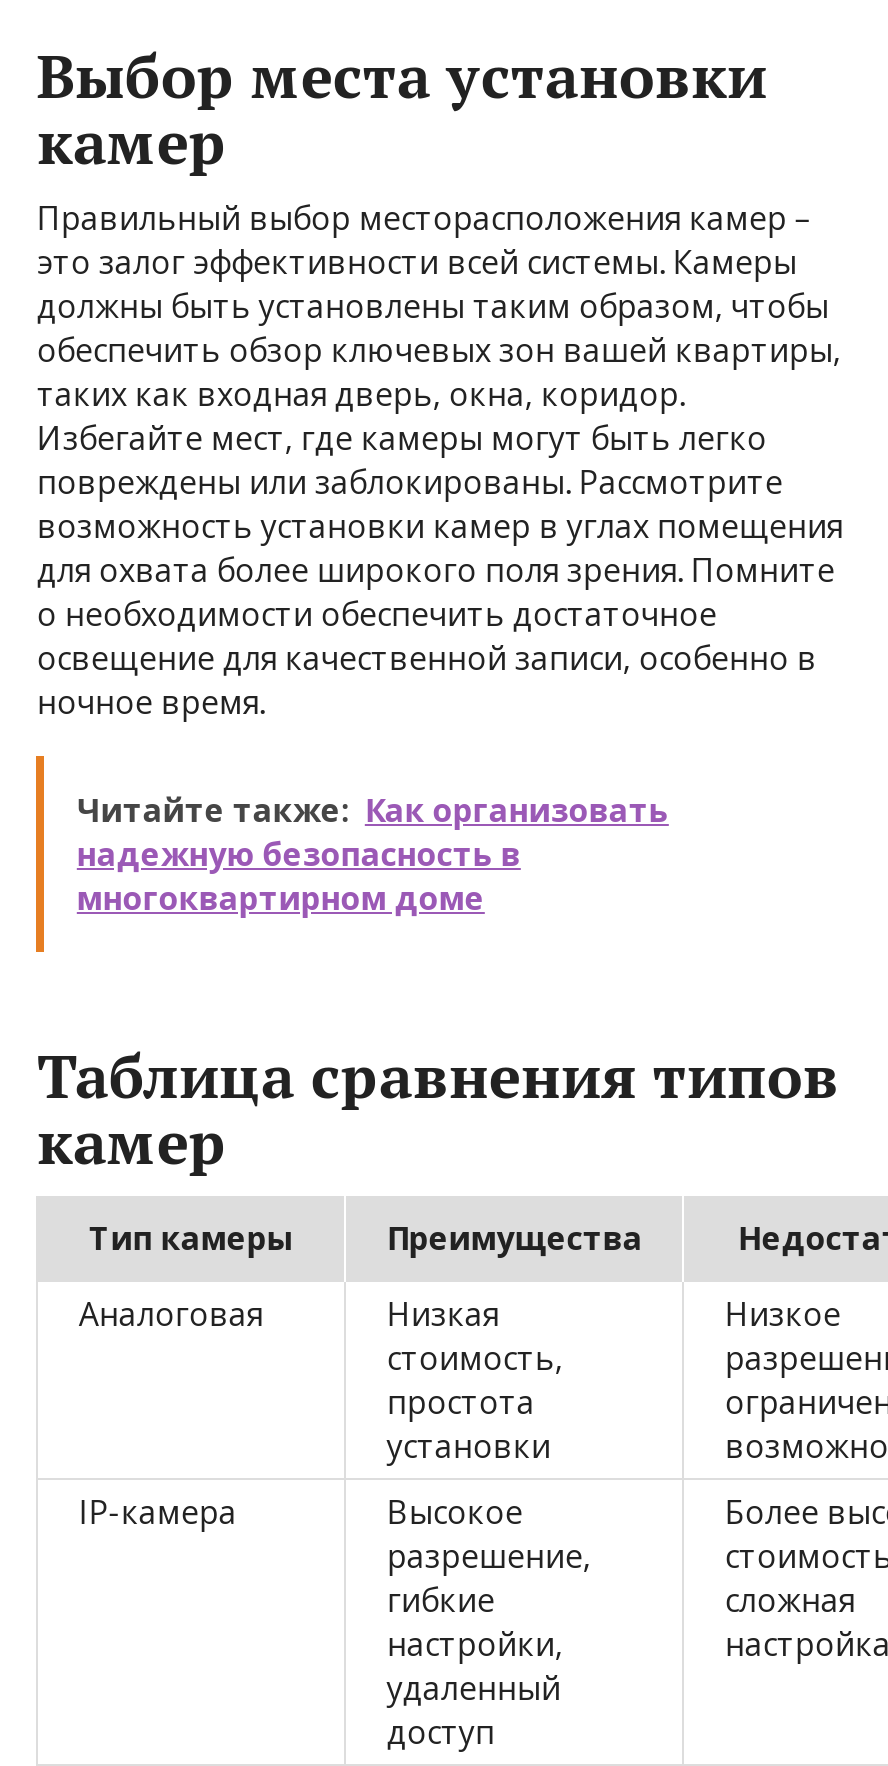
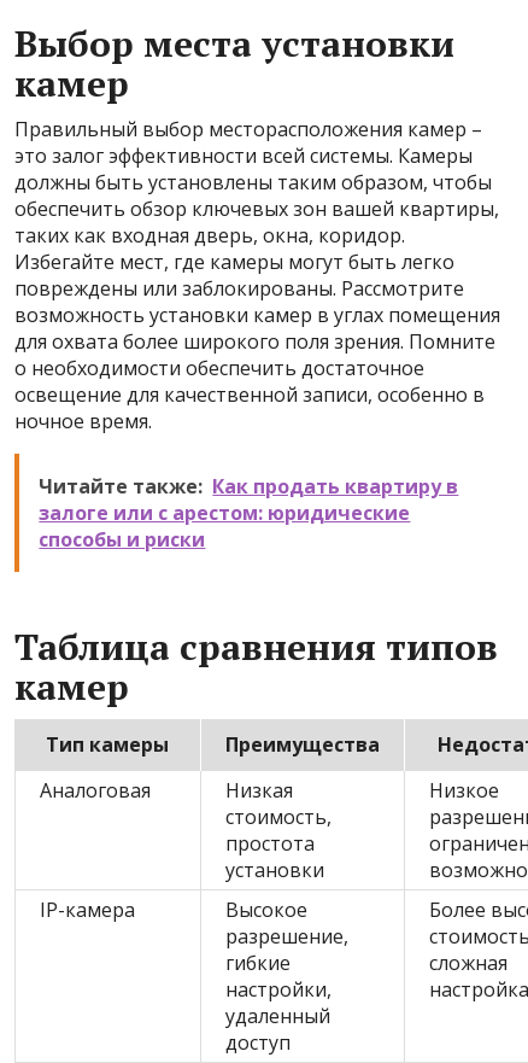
[77,788,669,920] Читайте также: Как организовать | надежную безопасность в | многоквартирном доме -> [39,473,459,553] Читайте также: Как продать квартиру в | залоге или с арестом: юридические | способы и риски

